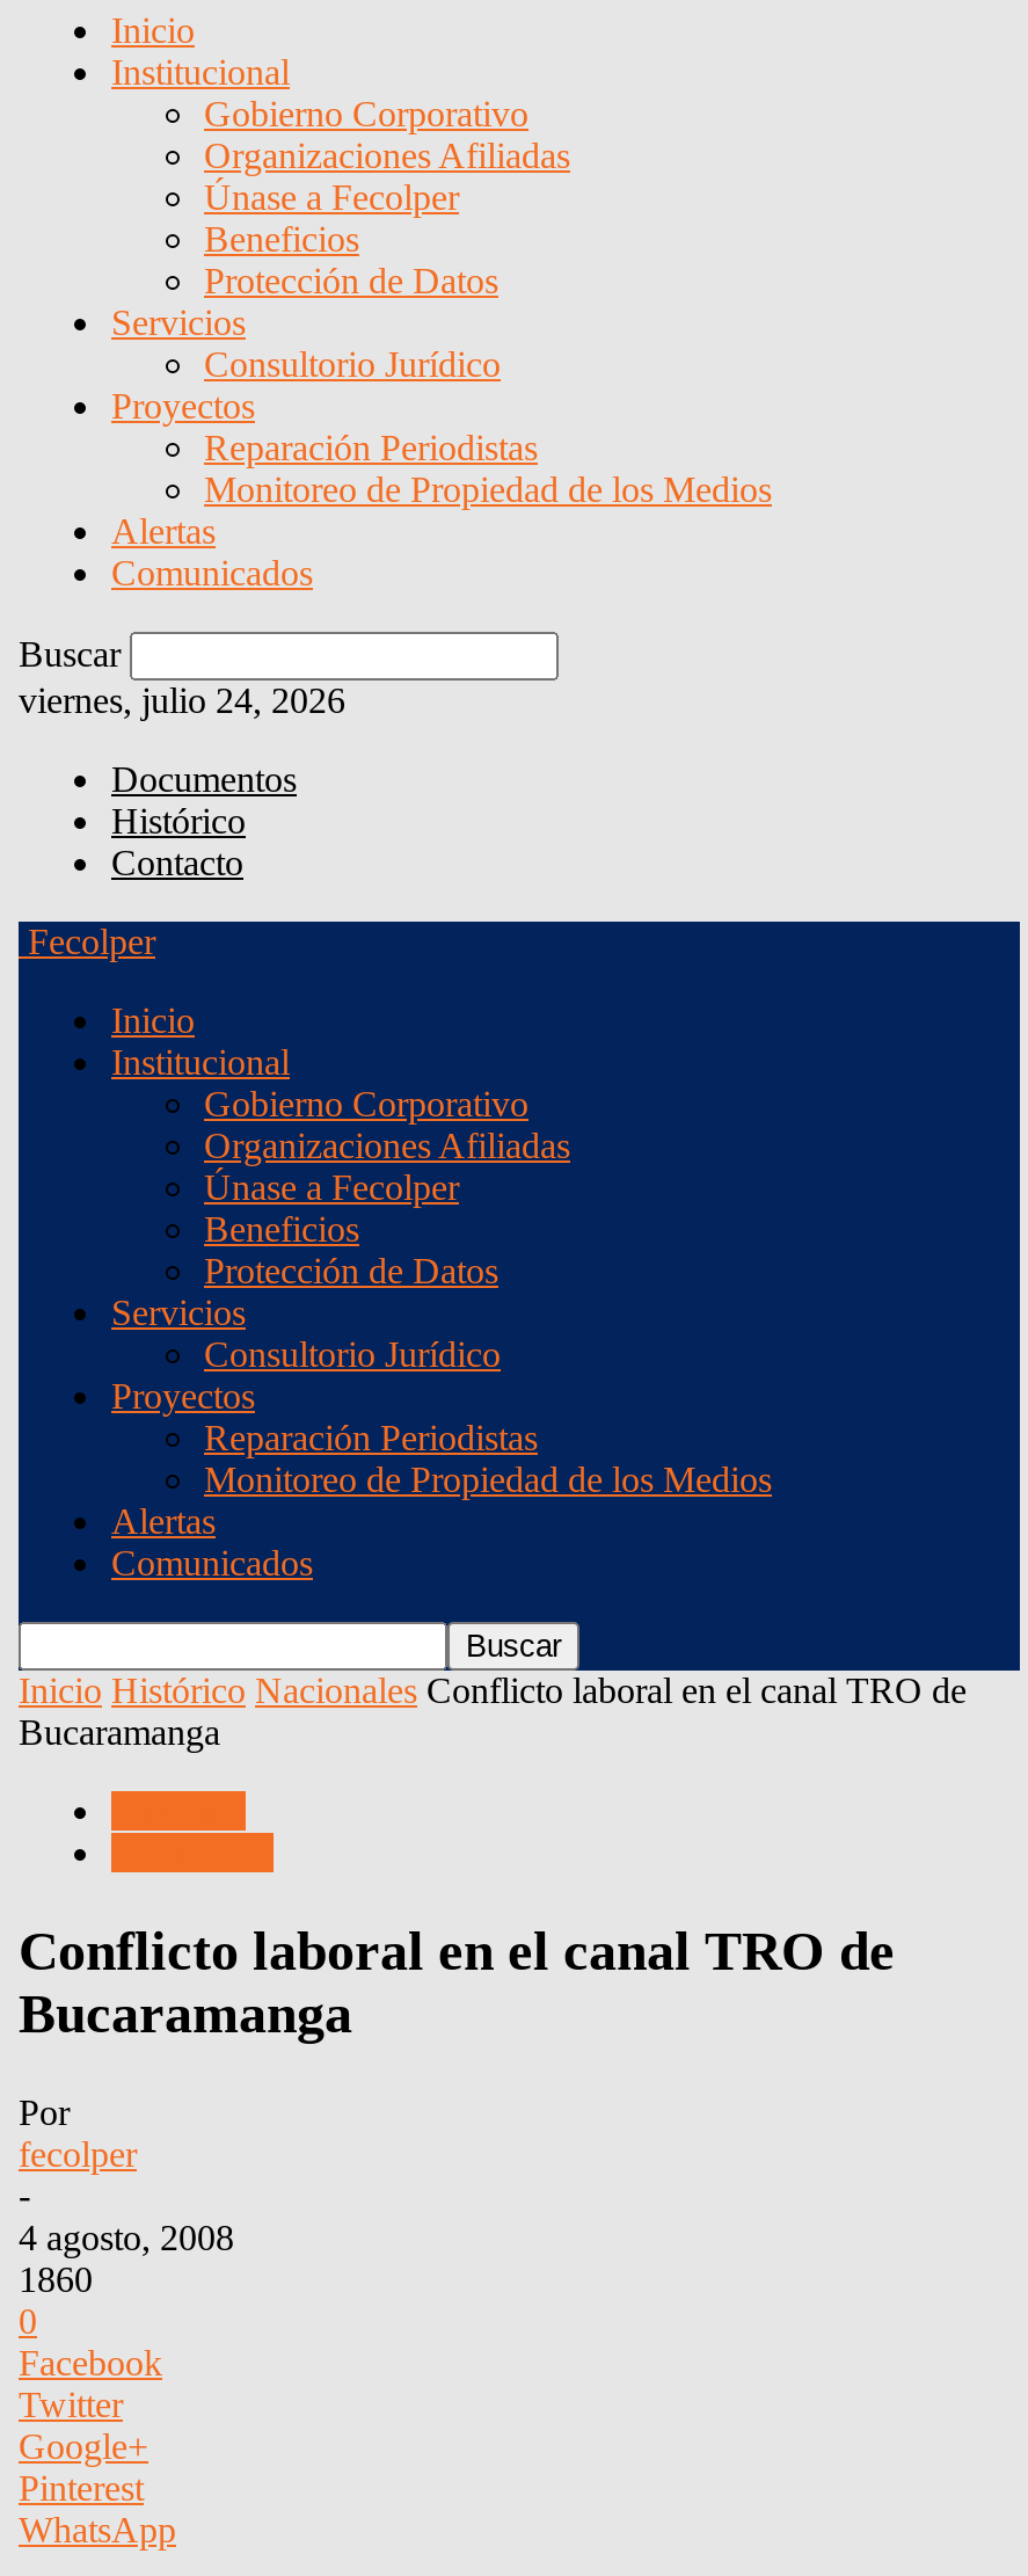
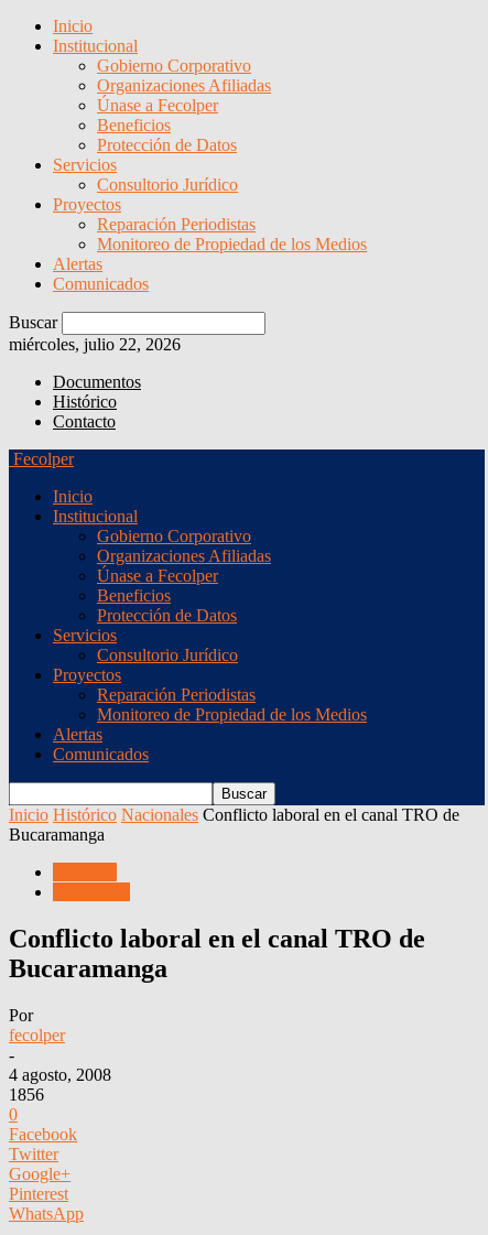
[19,681,345,720] viernes, julio 24, 2026 -> [9,335,181,354] miércoles, julio 22, 2026
[19,2259,93,2298] 1860 -> [9,1085,44,1104] 1856

